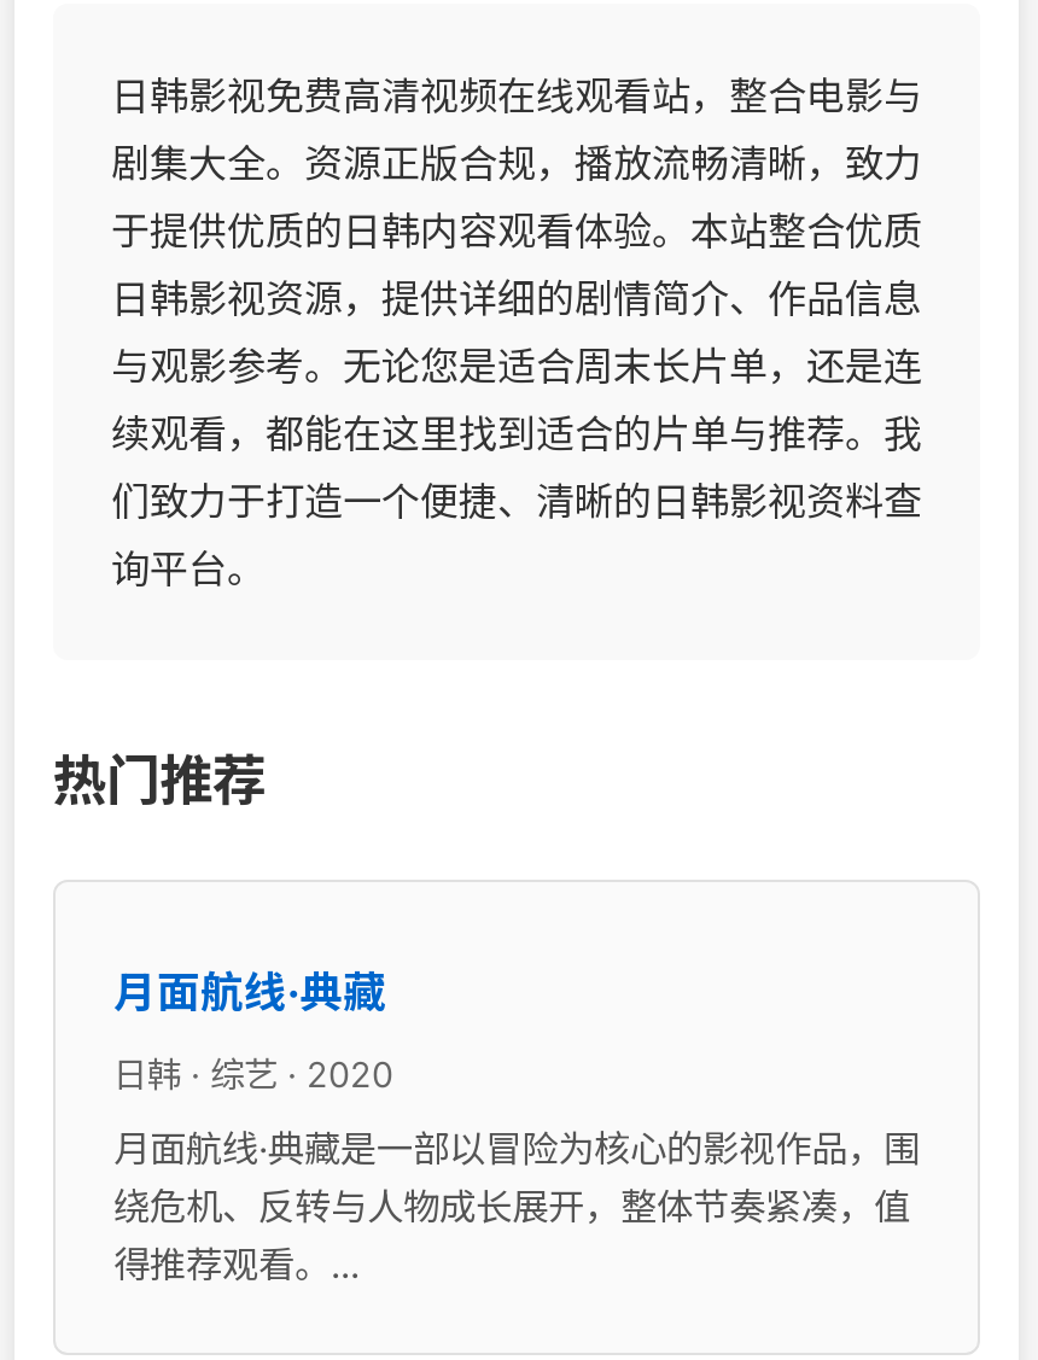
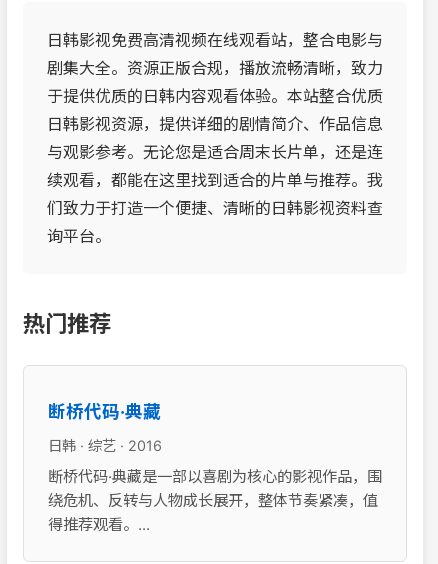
[113,967,386,1017] 月面航线·典藏 -> [48,401,161,422] 断桥代码·典藏
[113,1053,393,1095] 日韩 · 综艺 · 2020 -> [48,437,162,454] 日韩 · 综艺 · 2016
[113,1126,920,1172] 月面航线·典藏是一部以冒险为核心的影视作品，围 -> [48,467,382,486] 断桥代码·典藏是一部以喜剧为核心的影视作品，围

